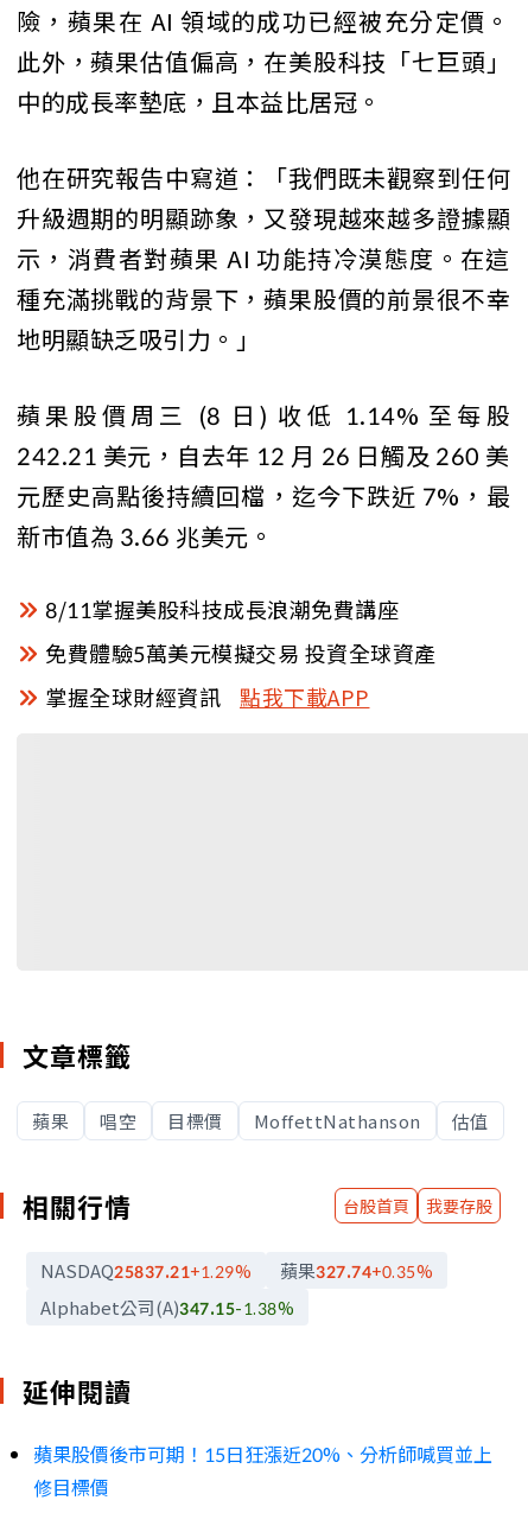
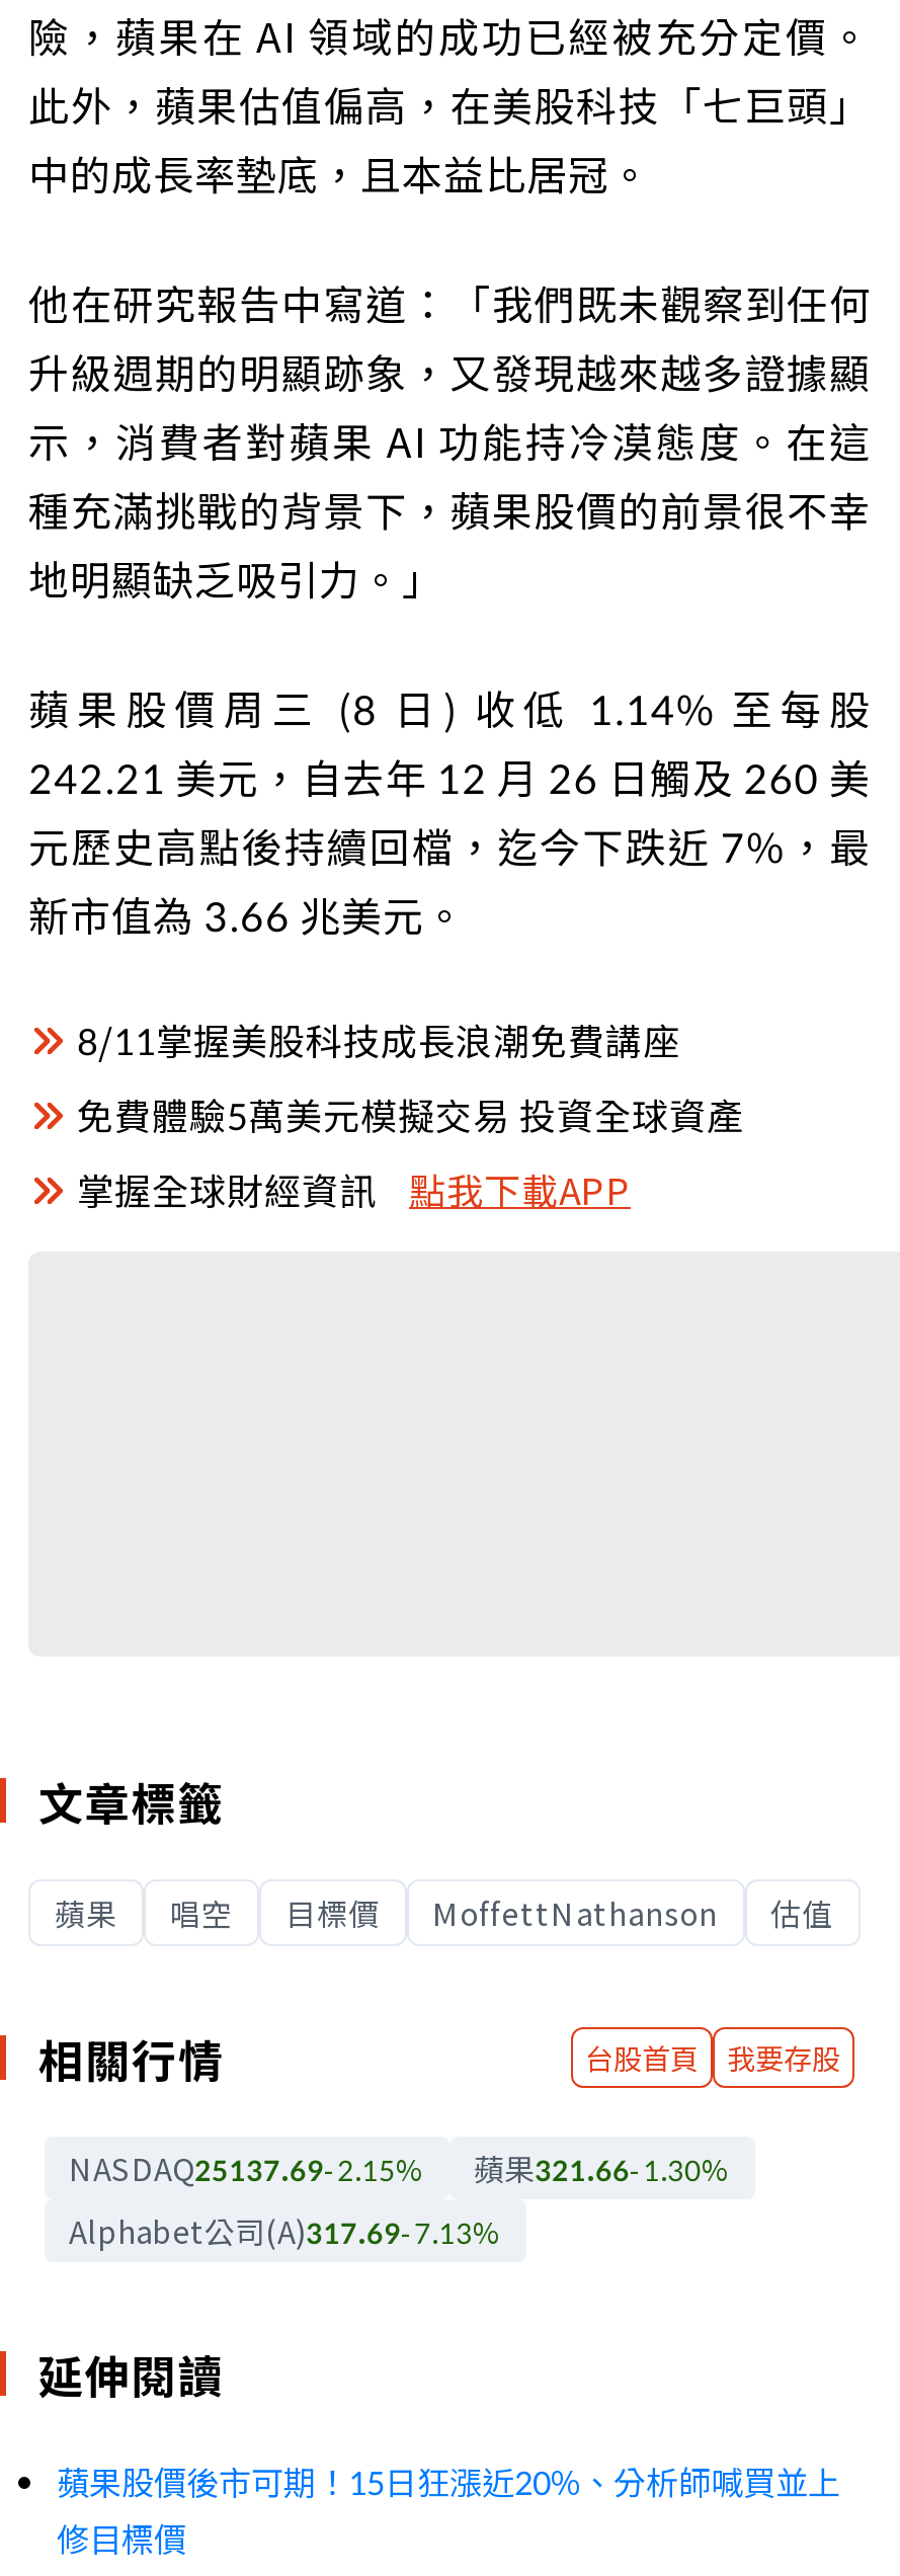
[40,1258,252,1283] NASDAQ25837.21+1.29% -> [69,2147,425,2190] NASDAQ25137.69-2.15%
[280,1258,433,1283] 蘋果327.74 +0.35% -> [474,2147,731,2190] 蘋果321.66 -1.30%
[40,1295,294,1320] Alphabet公司(A)347.15-1.38% -> [69,2210,502,2253] Alphabet公司(A)317.69-7.13%

